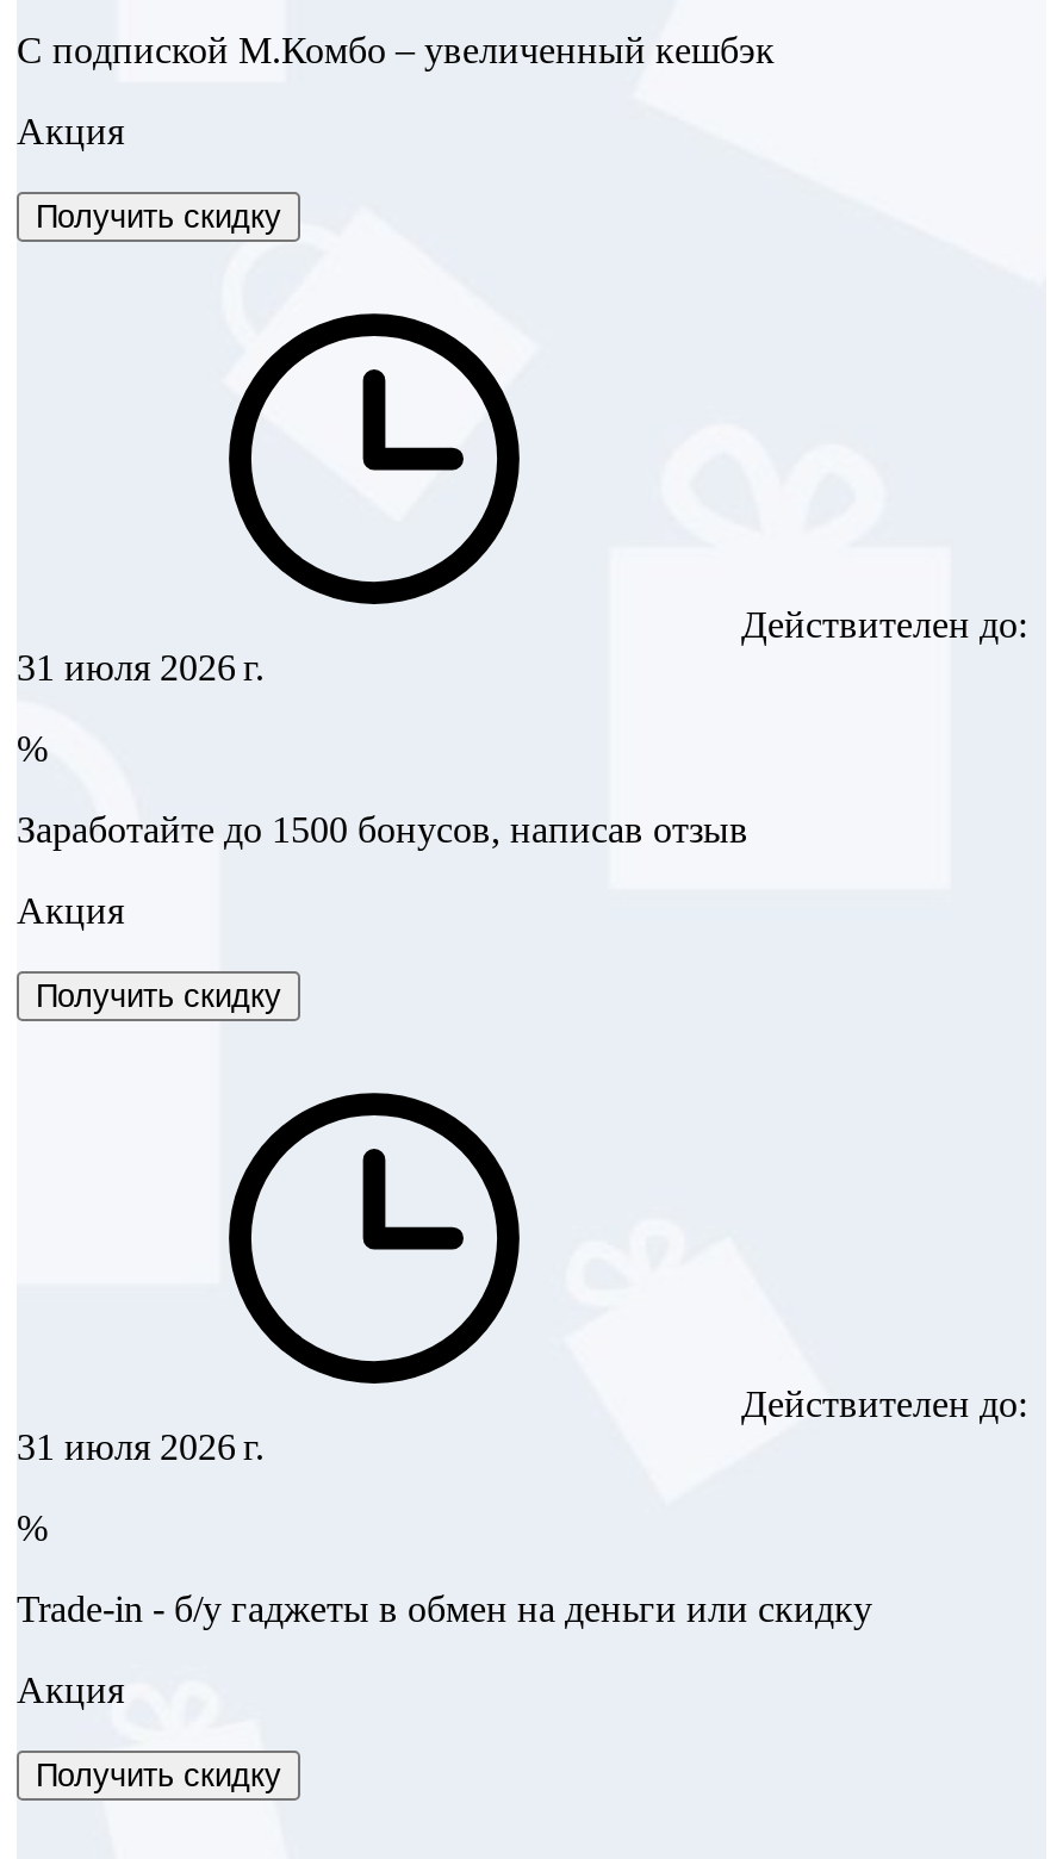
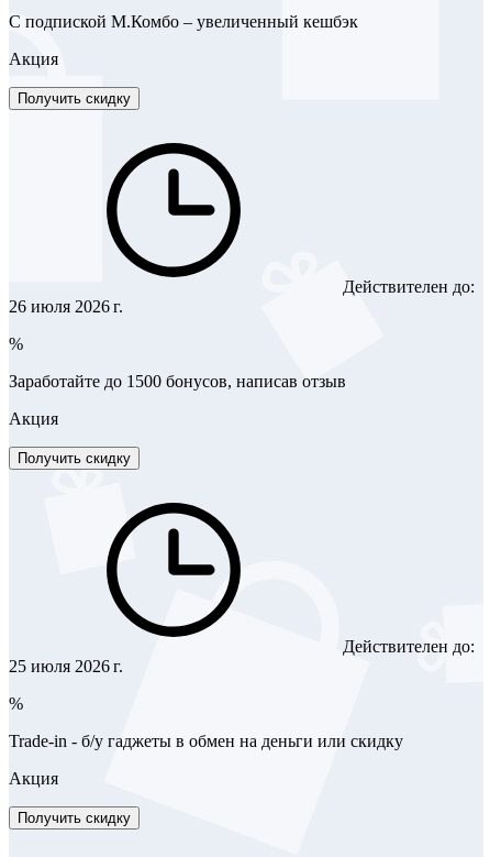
[17,647,265,687] 31 июля 2026 г. -> [9,297,123,316] 26 июля 2026 г.
[17,1426,265,1466] 31 июля 2026 г. -> [9,657,123,675] 25 июля 2026 г.

